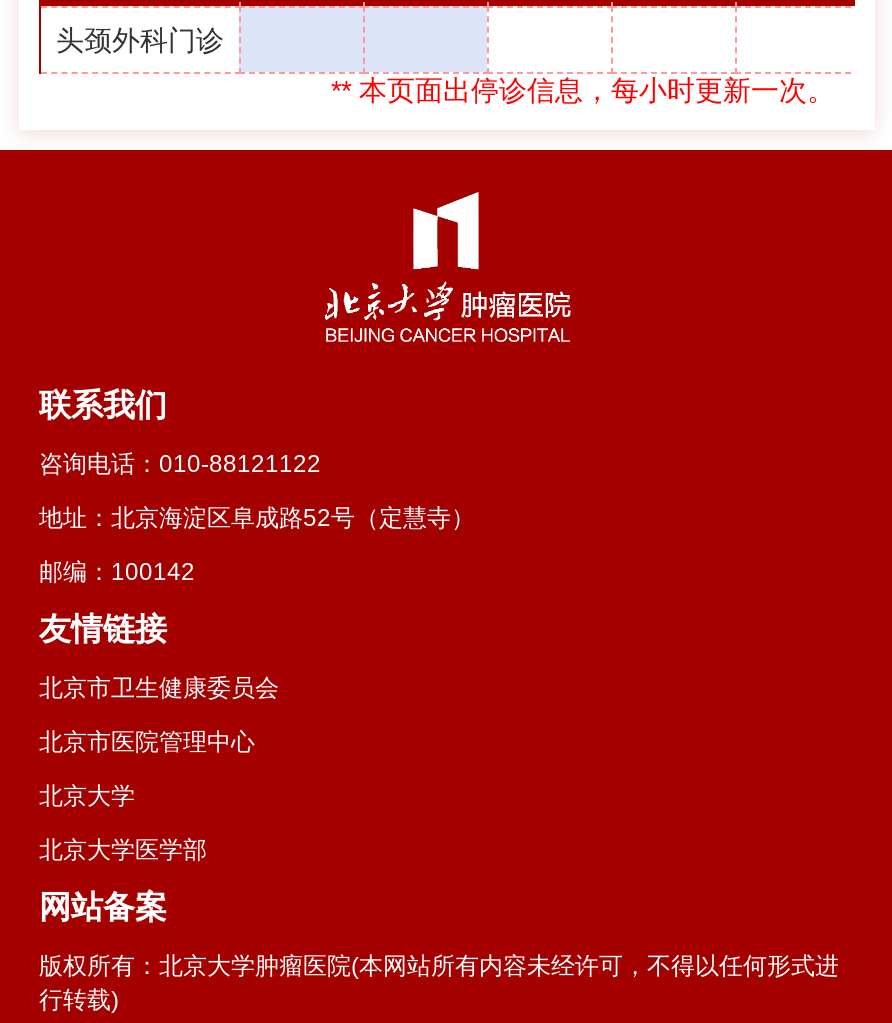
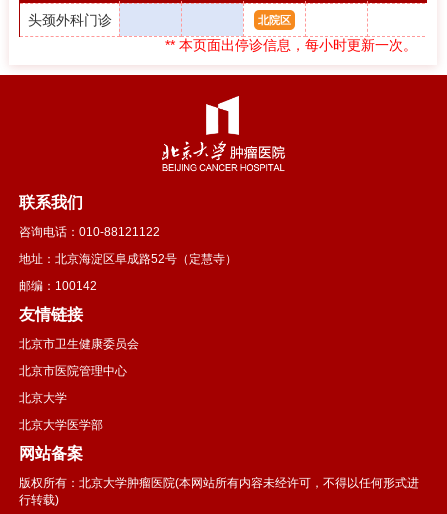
none -> [258,14,291,26] 北院区

